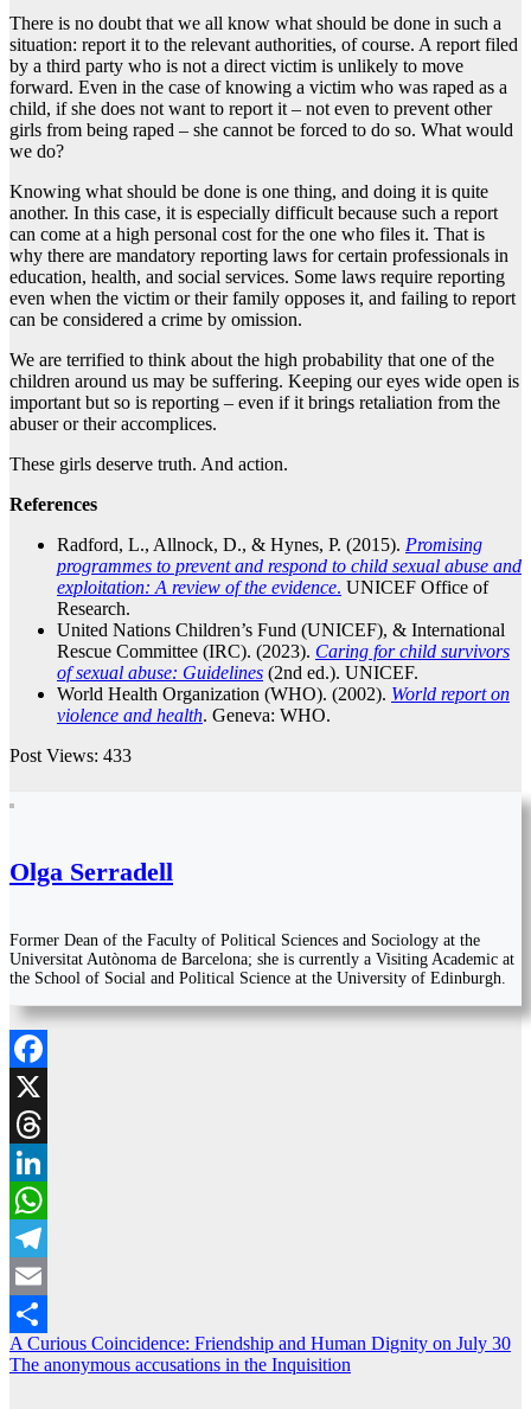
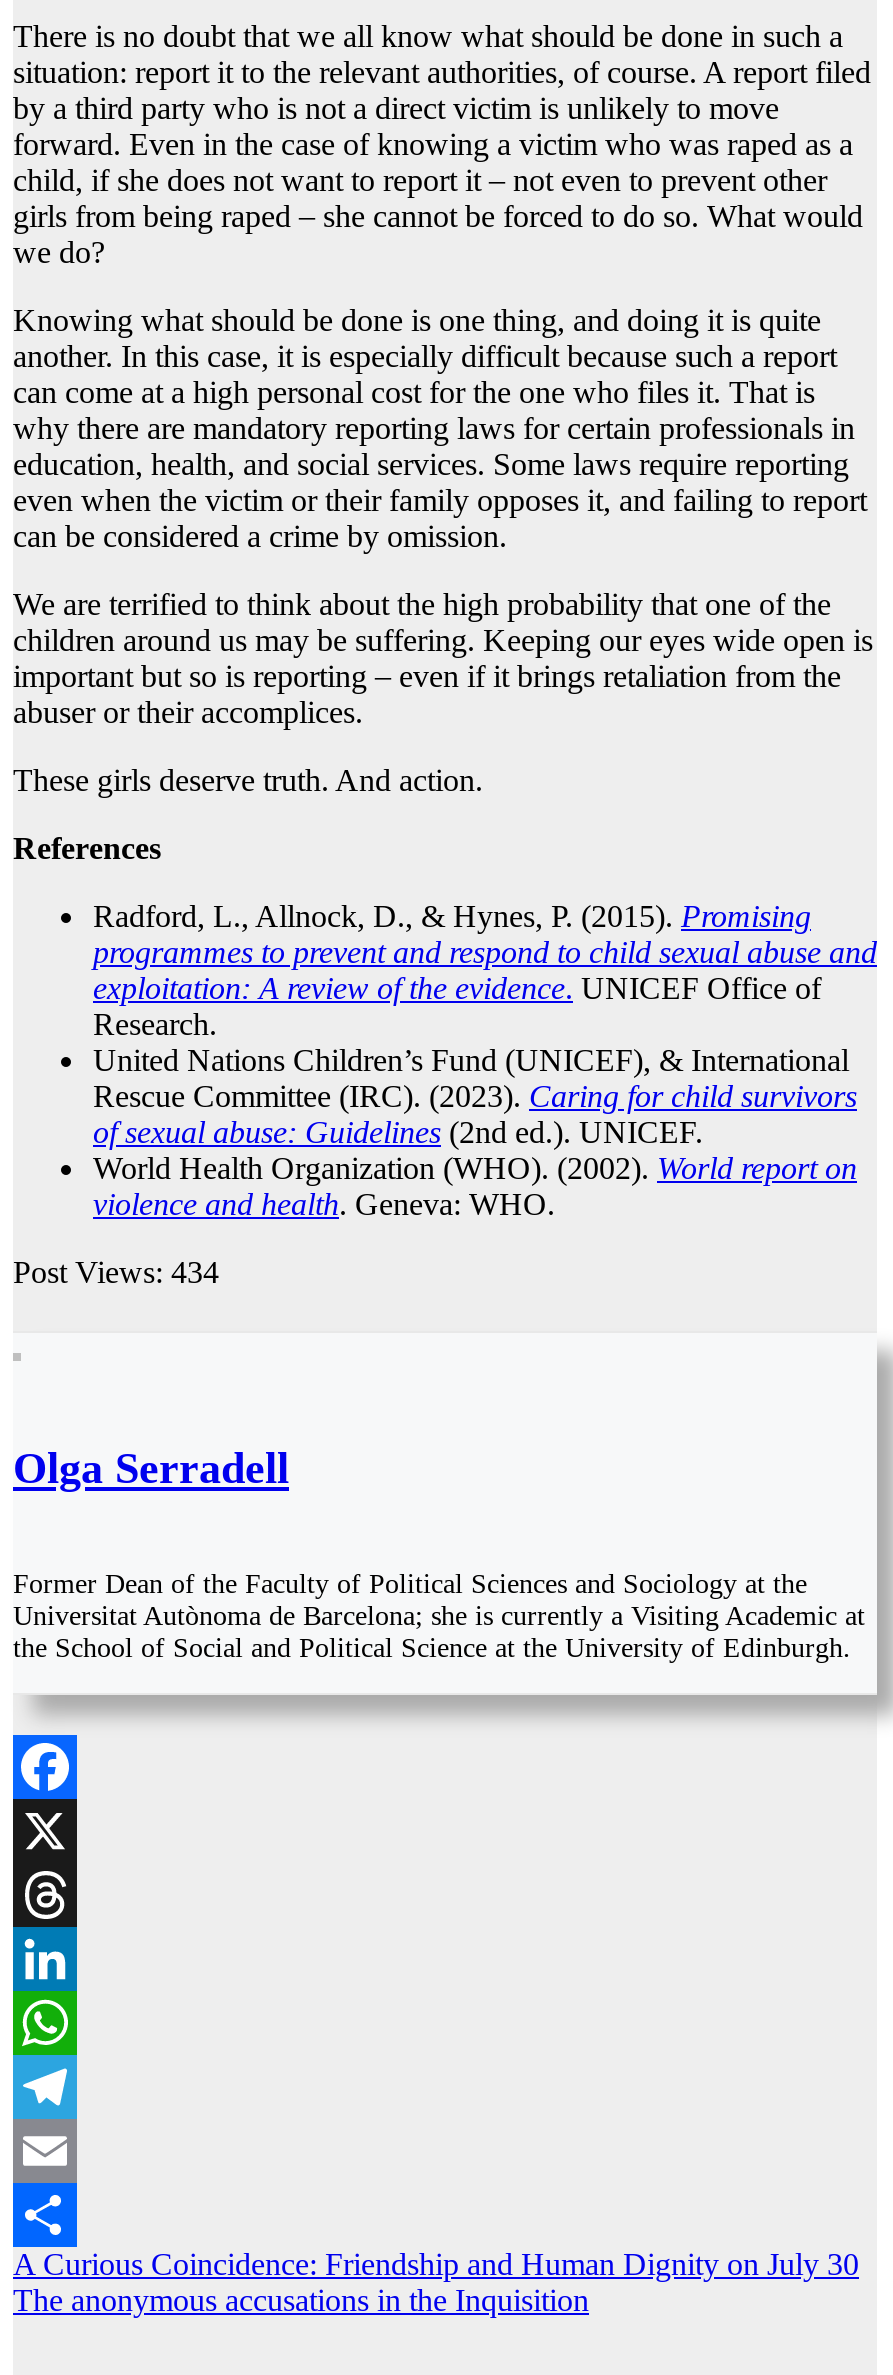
[9,746,132,766] Post Views: 433 -> [13,1256,219,1290] Post Views: 434

